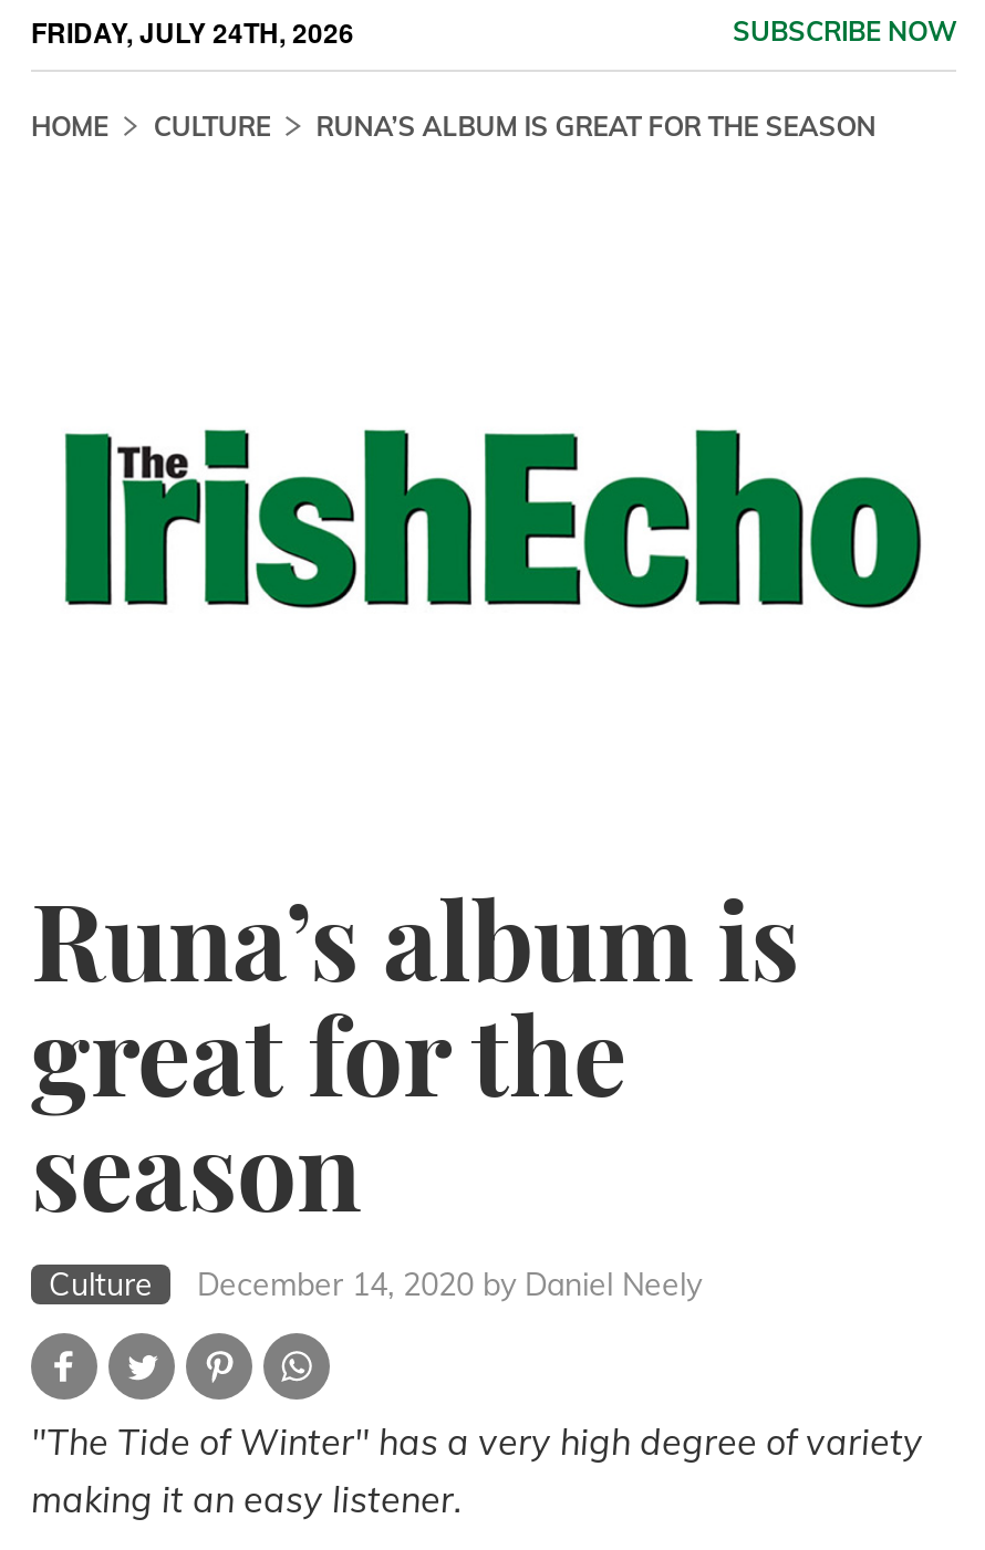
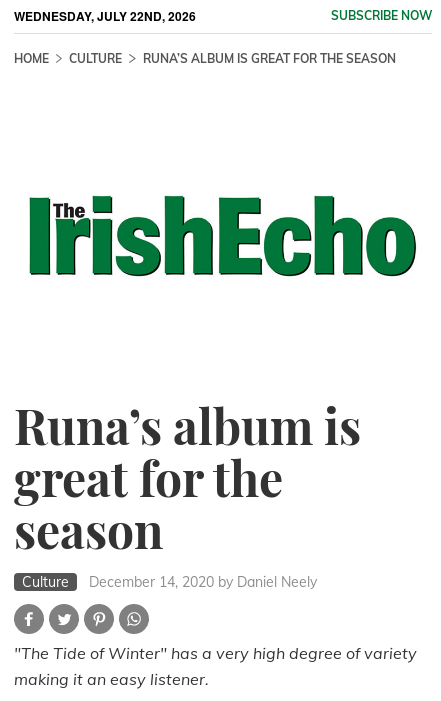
[31,12,354,52] FRIDAY, JULY 24TH, 2026 -> [14,7,196,25] WEDNESDAY, JULY 22ND, 2026

